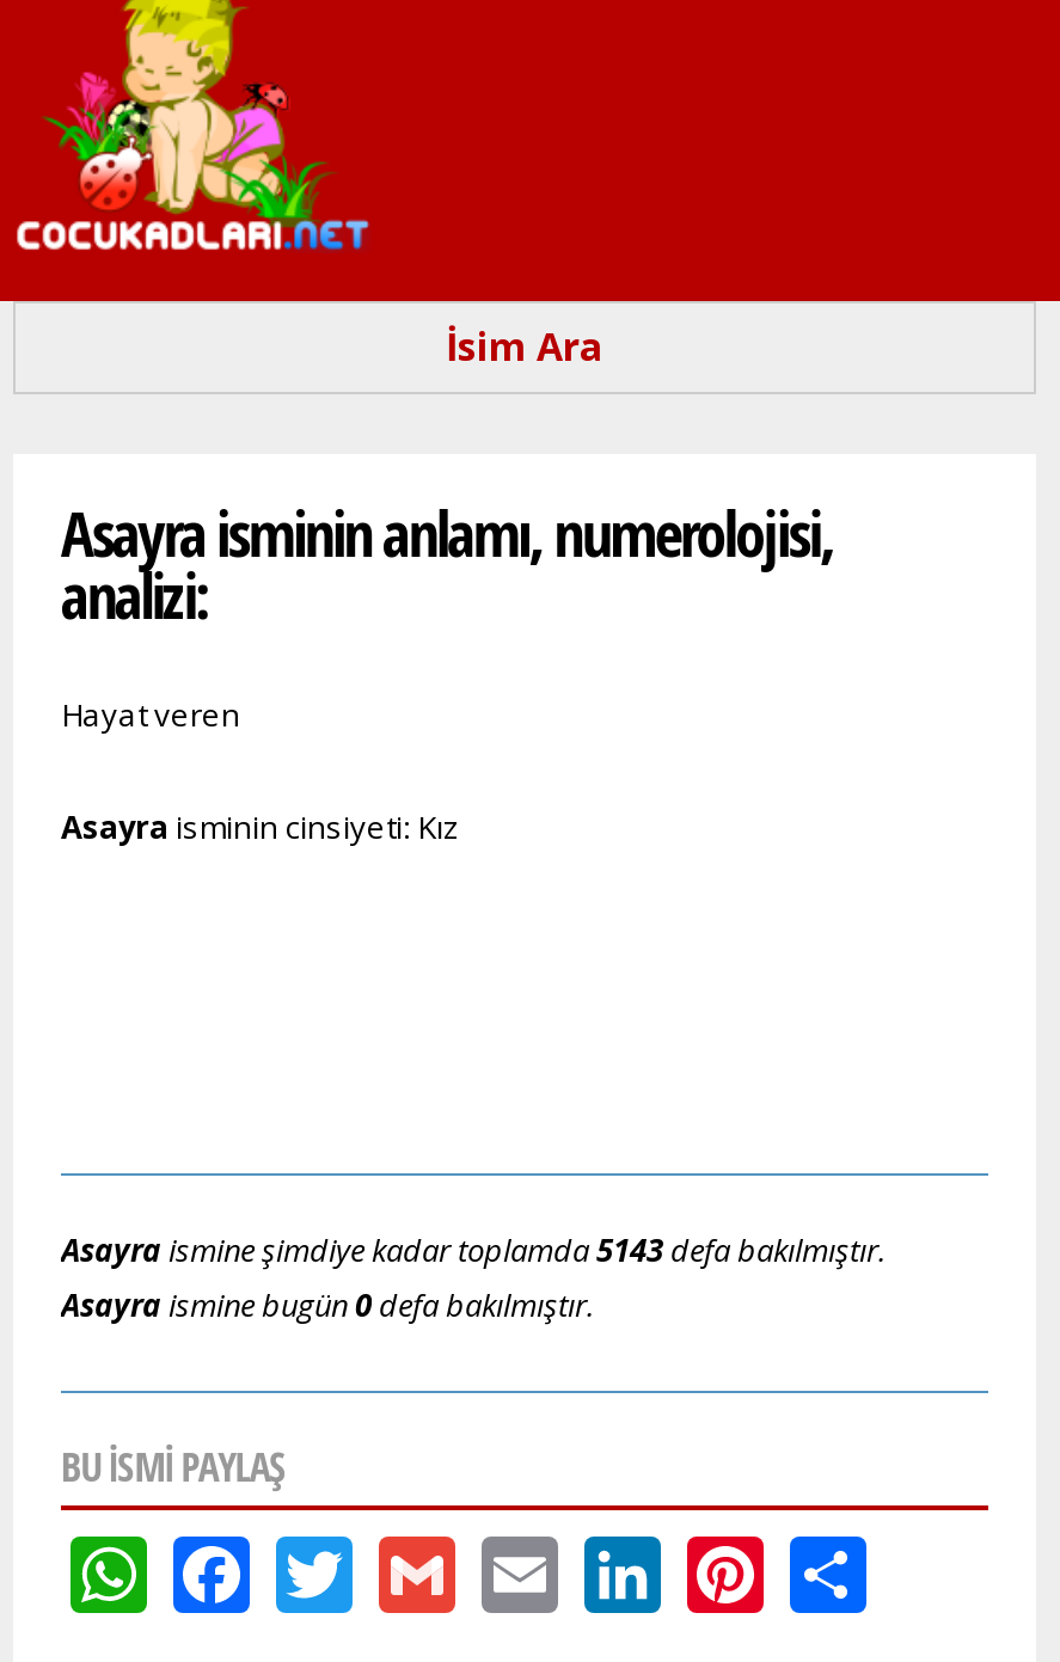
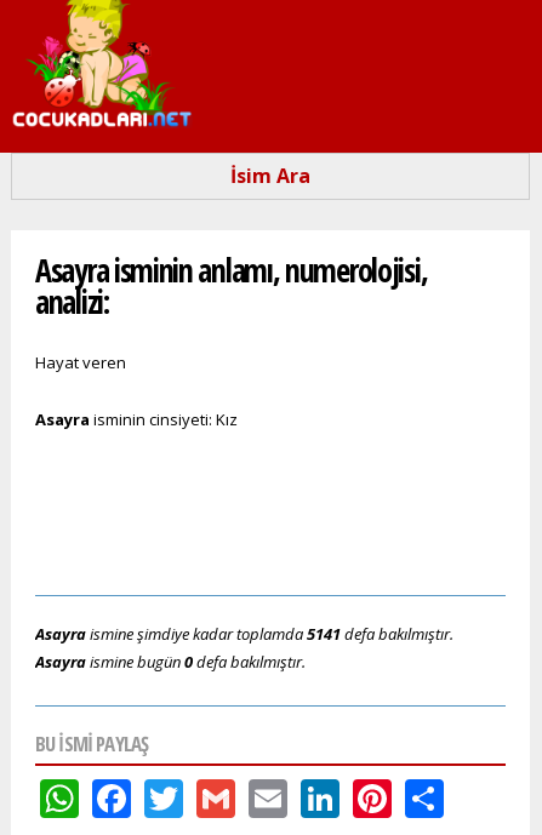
[61,1227,886,1270] Asayra ismine şimdiye kadar toplamda5143 defa bakılmıştır. -> [35,622,453,644] Asayra ismine şimdiye kadar toplamda5141 defa bakılmıştır.

